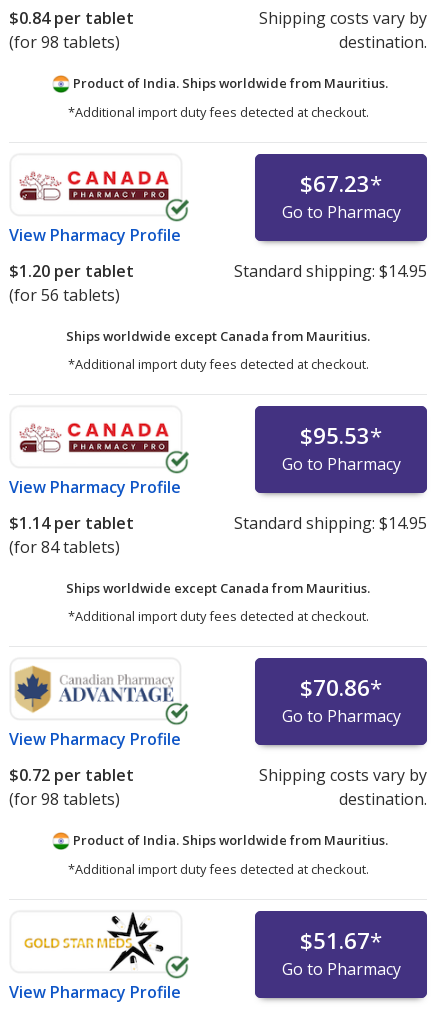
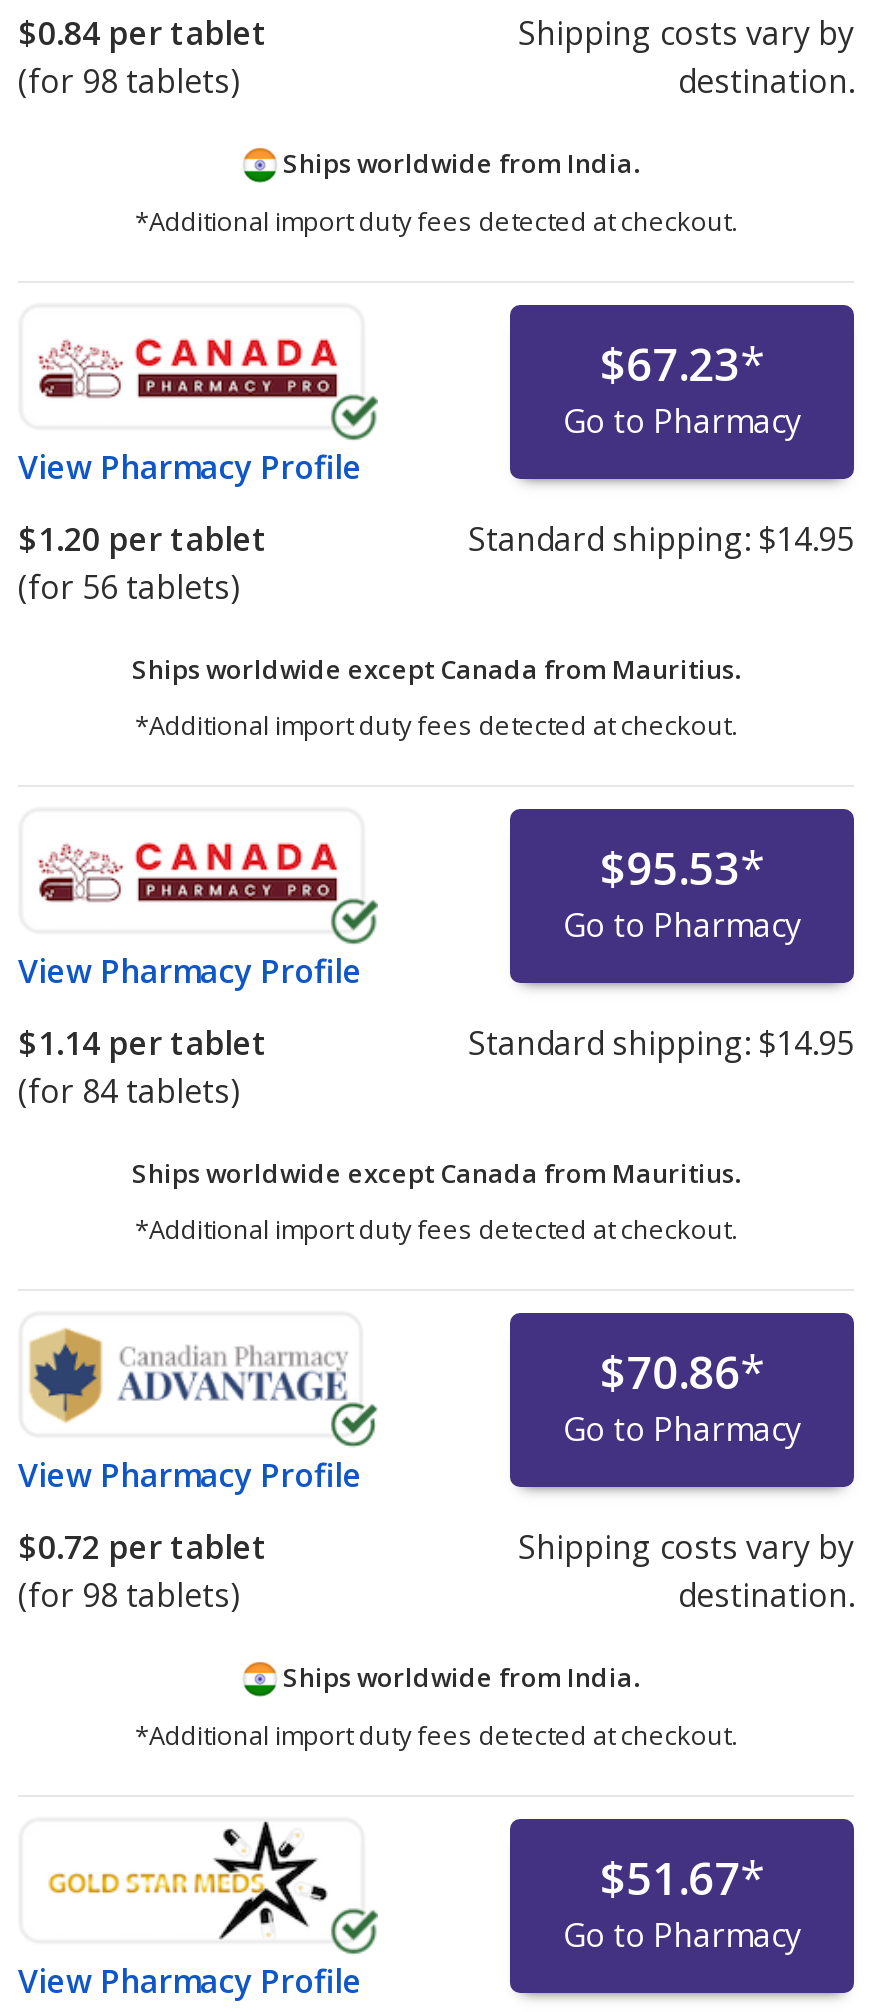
[70,74,388,92] Product of India. Ships worldwide from Mauritius. -> [277,146,639,182] Ships worldwide from India.
[70,831,388,849] Product of India. Ships worldwide from Mauritius. -> [277,1659,639,1695] Ships worldwide from India.

